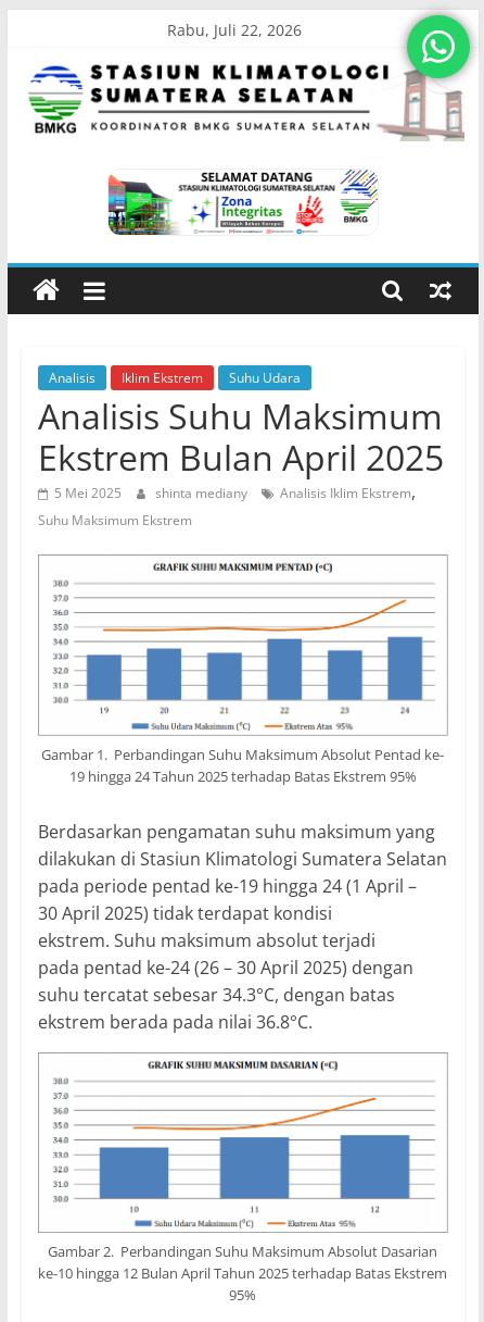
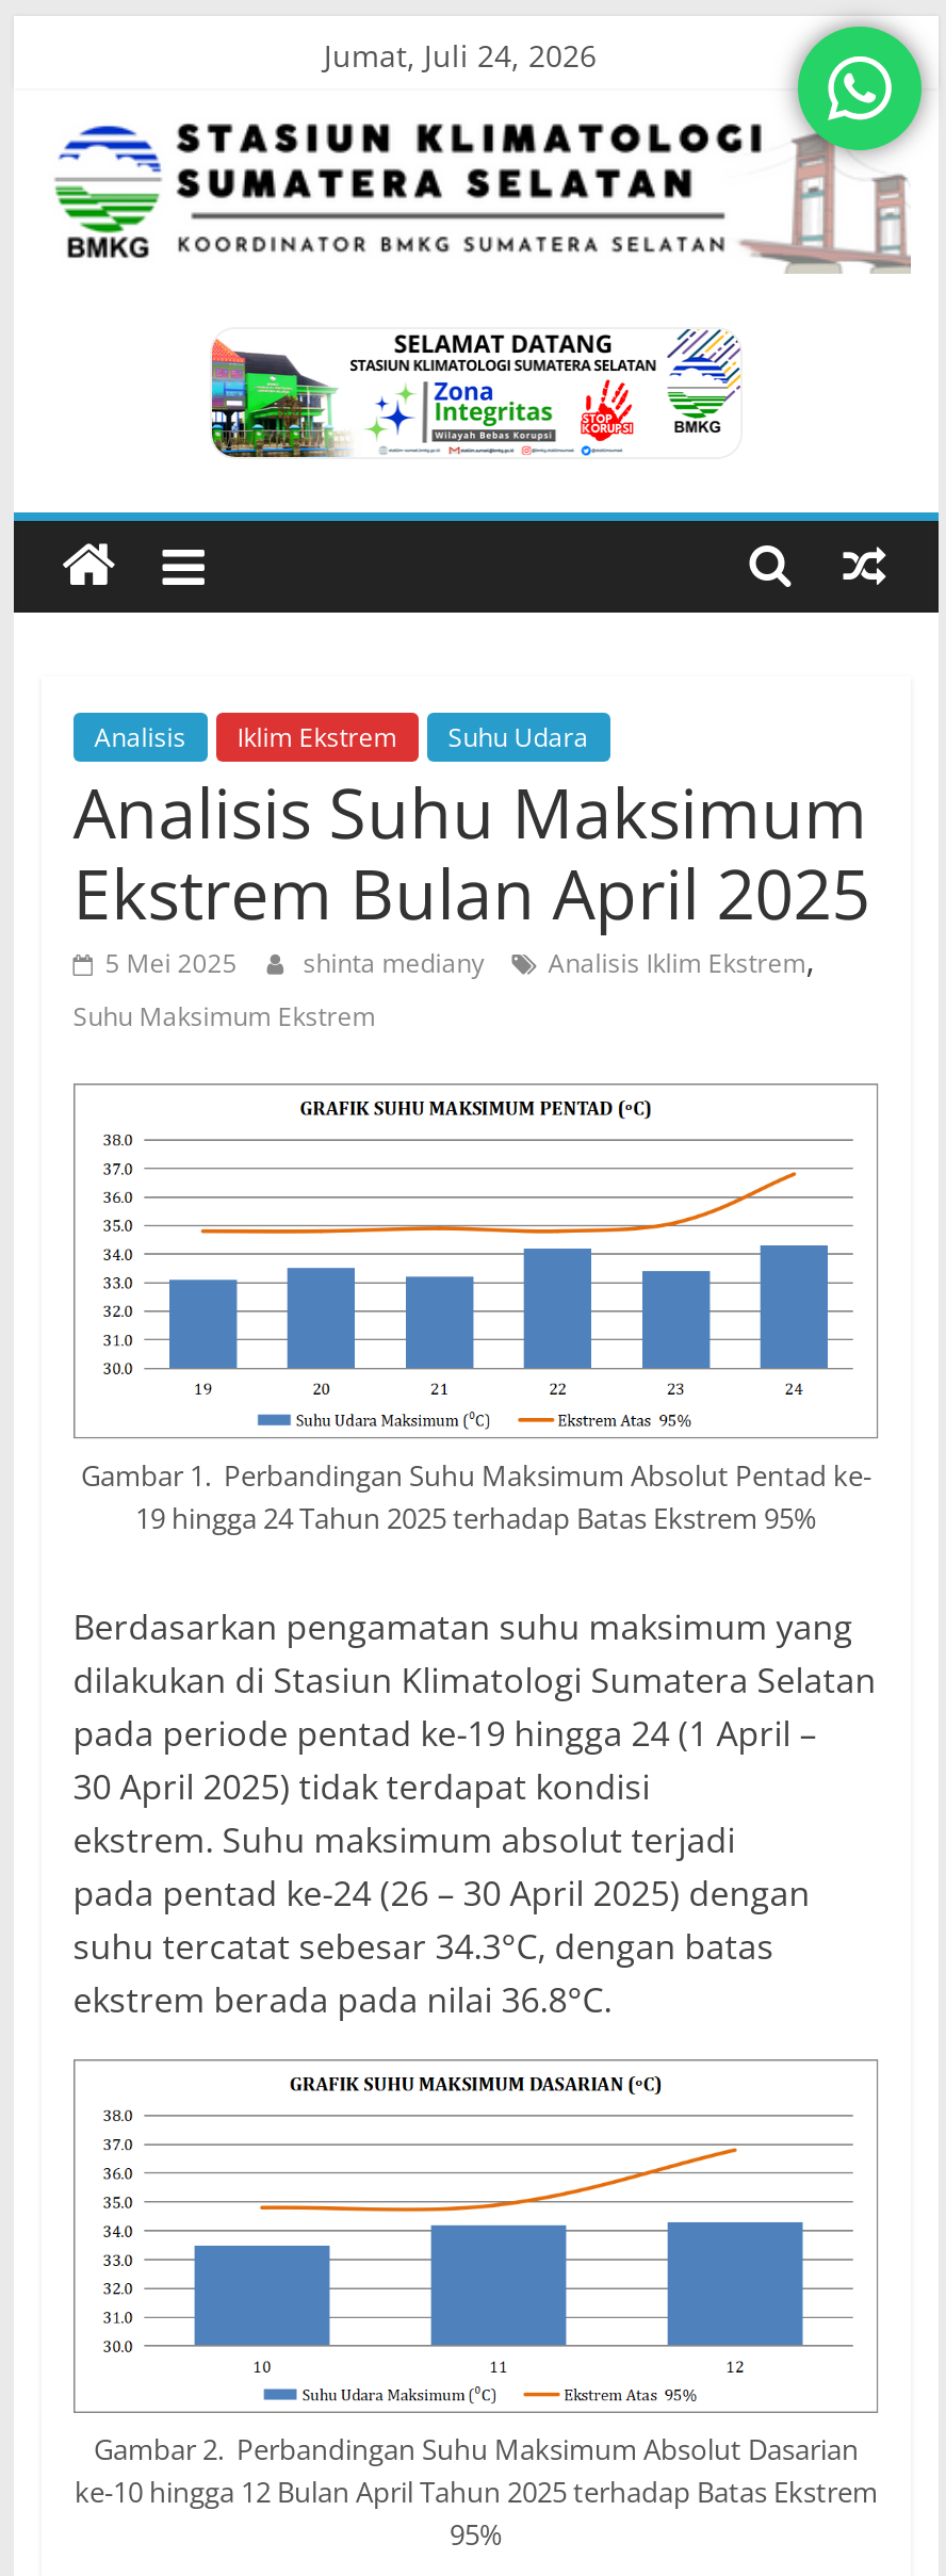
[168,20,302,40] Rabu, Juli 22, 2026 -> [324,35,597,76] Jumat, Juli 24, 2026

